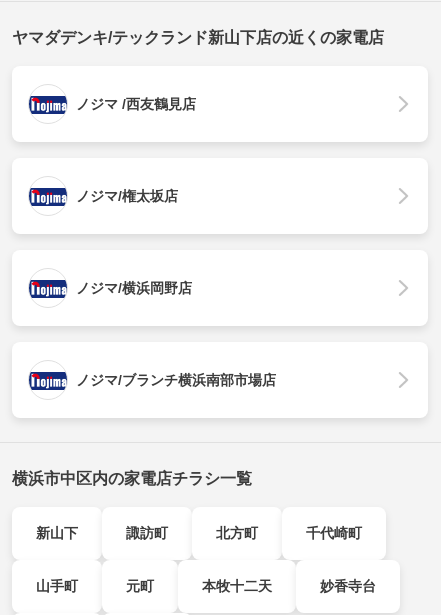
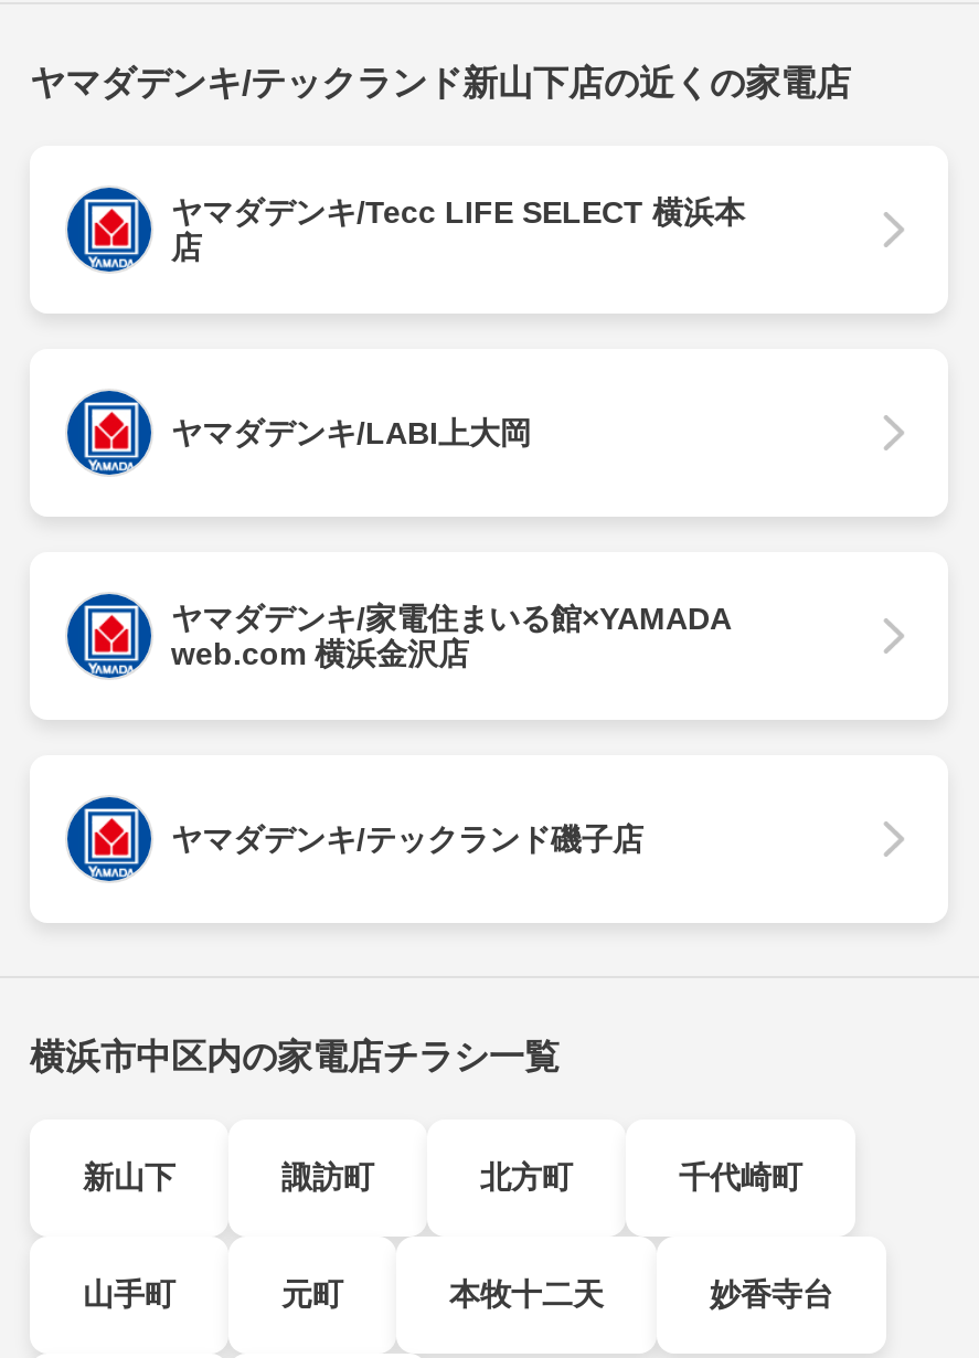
[29,85,196,123] [image] | ノジマ /西友鶴見店 -> [67,185,745,274] [image] | ヤマダデンキ/Tecc LIFE SELECT 横浜本 | 店
[29,177,178,215] [image] | ノジマ/権太坂店 -> [67,389,531,477] [image] | ヤマダデンキ/LABI上大岡
[29,269,192,307] [image] | ノジマ/横浜岡野店 -> [67,592,732,680] [image] | ヤマダデンキ/家電住まいる館×YAMADA | web.com 横浜金沢店
[29,361,276,399] [image] | ノジマ/ブランチ横浜南部市場店 -> [67,795,643,883] [image] | ヤマダデンキ/テックランド磯子店

